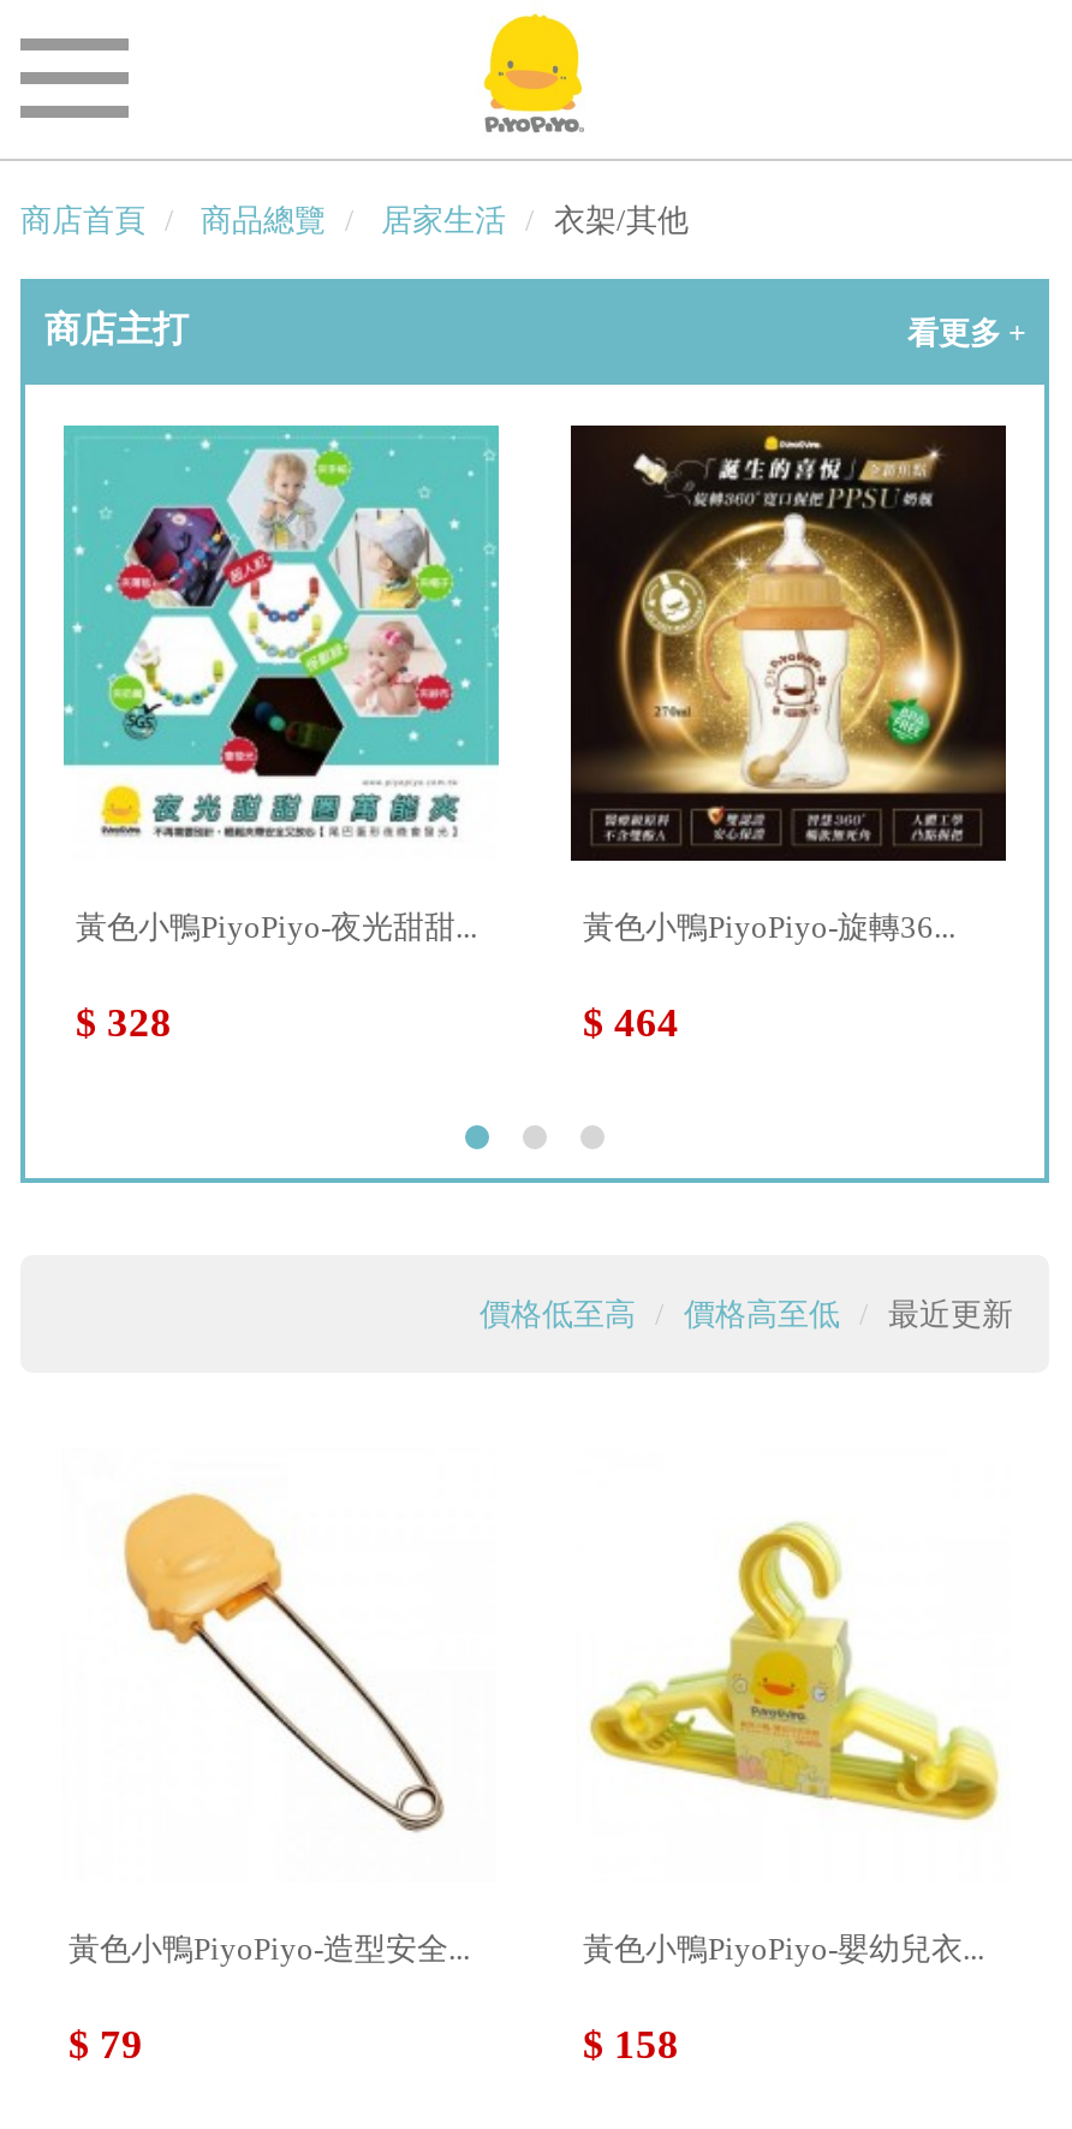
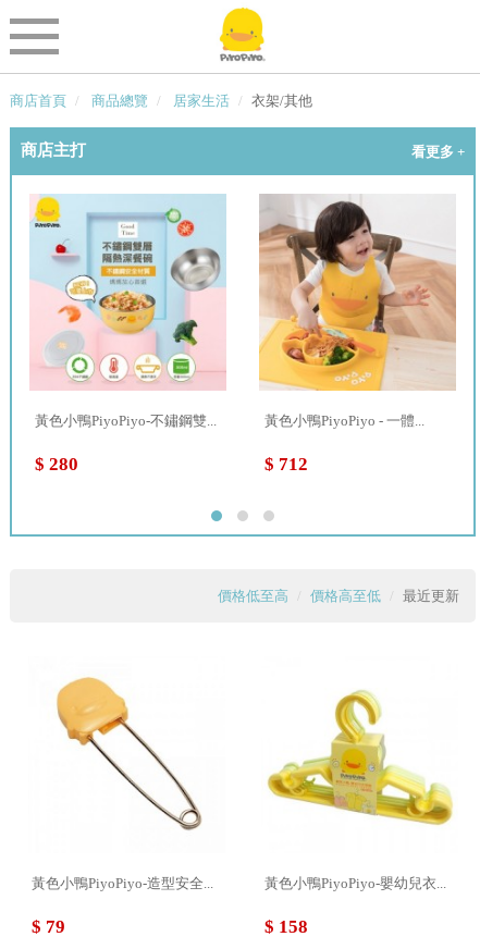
[61,423,501,945] [image] | 黃色小鴨PiyoPiyo-夜光甜甜... -> [29,194,226,429] [image] | 黃色小鴨PiyoPiyo-不鏽鋼雙...
[568,423,1008,945] [image] | 黃色小鴨PiyoPiyo-旋轉36... -> [258,194,457,429] [image] | 黃色小鴨PiyoPiyo - 一體...
[76,1000,172,1046] $ 328 -> [35,454,78,474] $ 280
[583,1000,679,1046] $ 464 -> [264,454,308,474] $ 712

